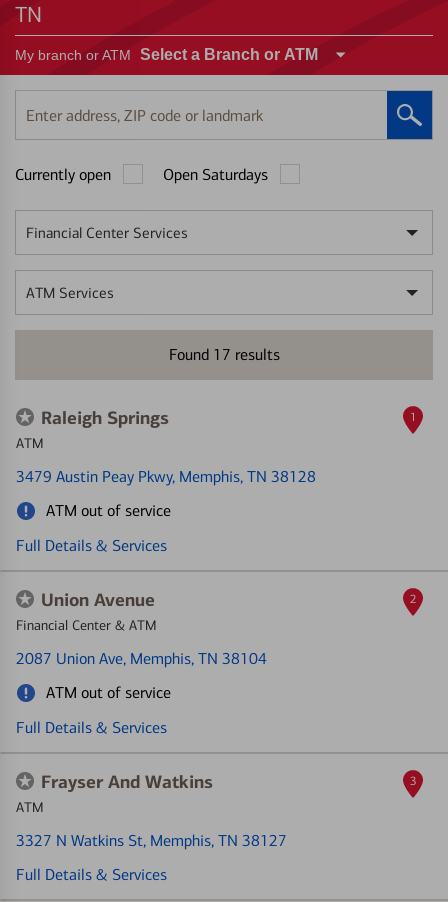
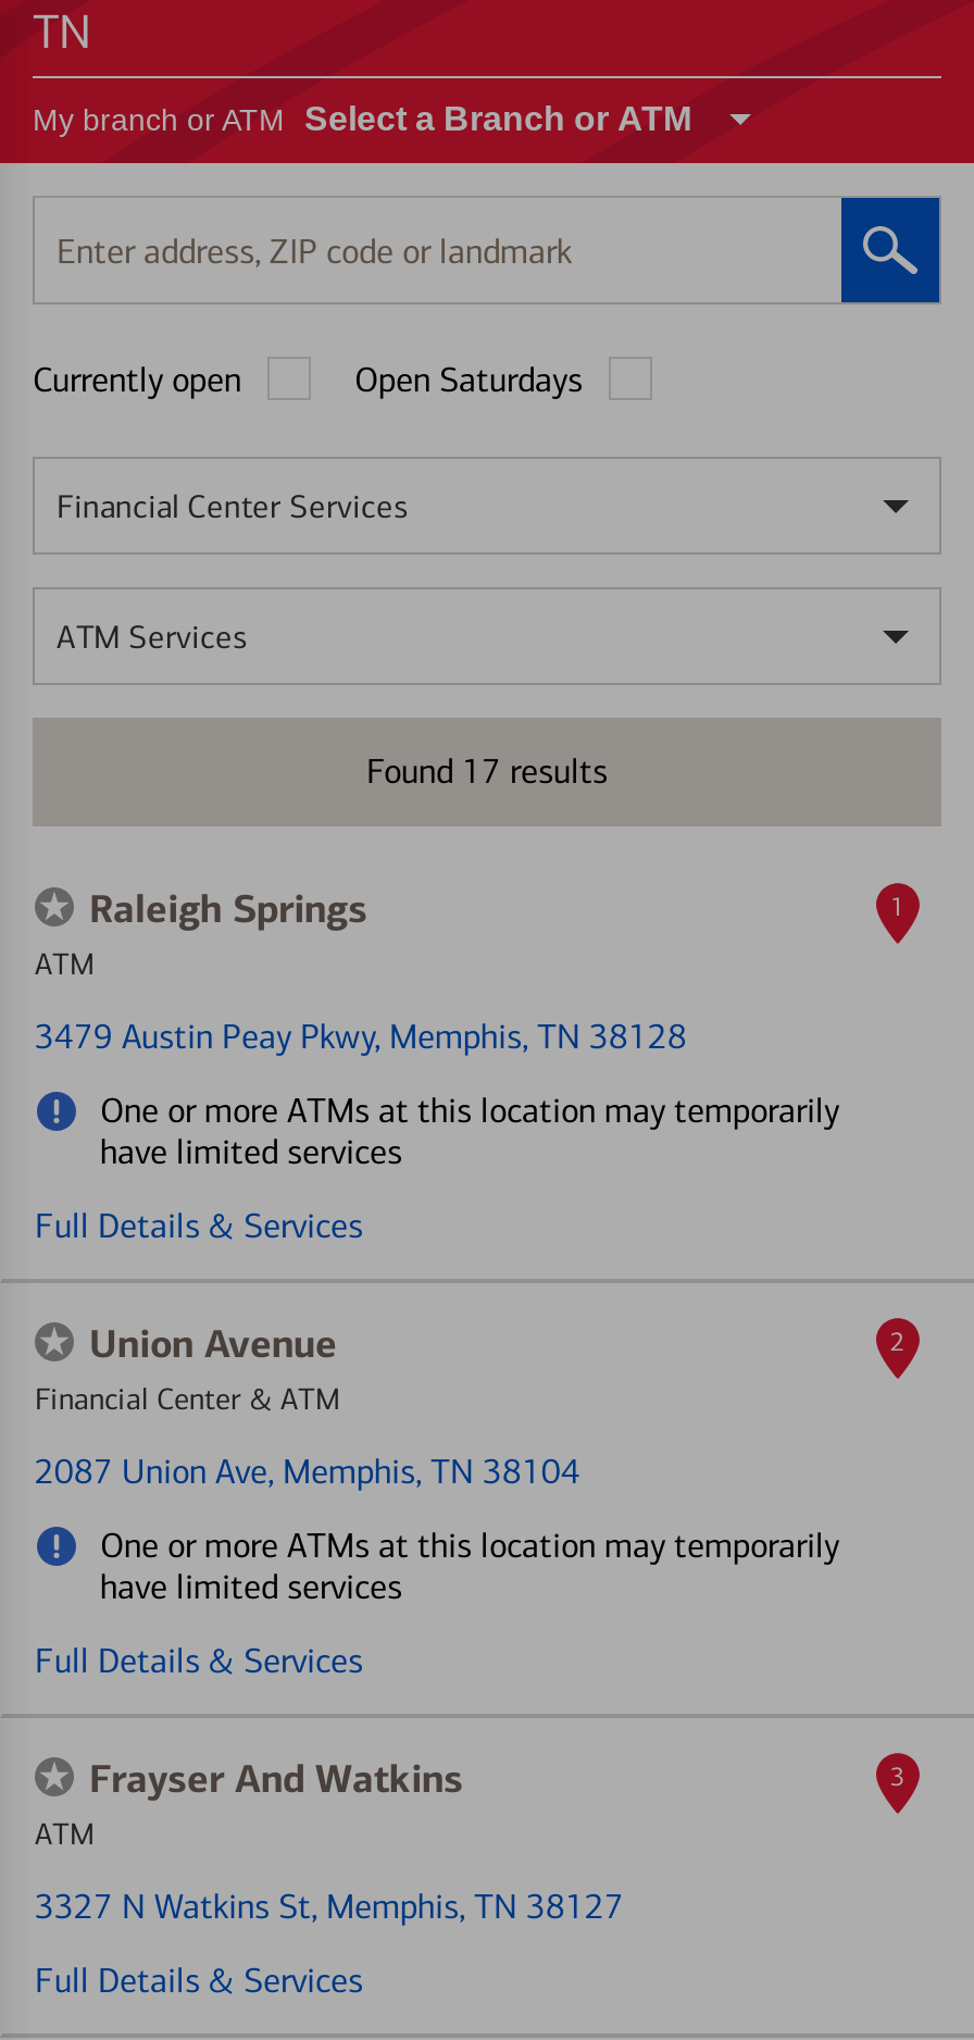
[46,501,171,520] ATM out of service -> [100,1090,839,1172] One or more ATMs at this location may temporarily | have limited services
[46,683,171,702] ATM out of service -> [100,1525,839,1607] One or more ATMs at this location may temporarily | have limited services

